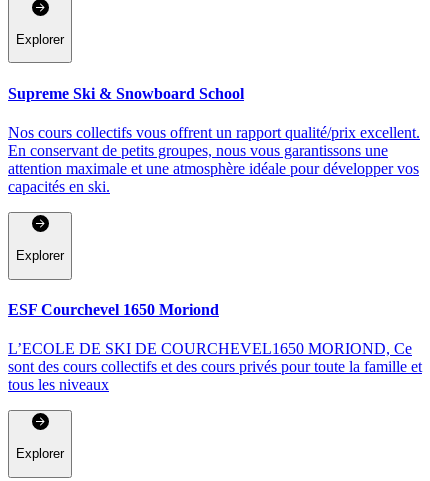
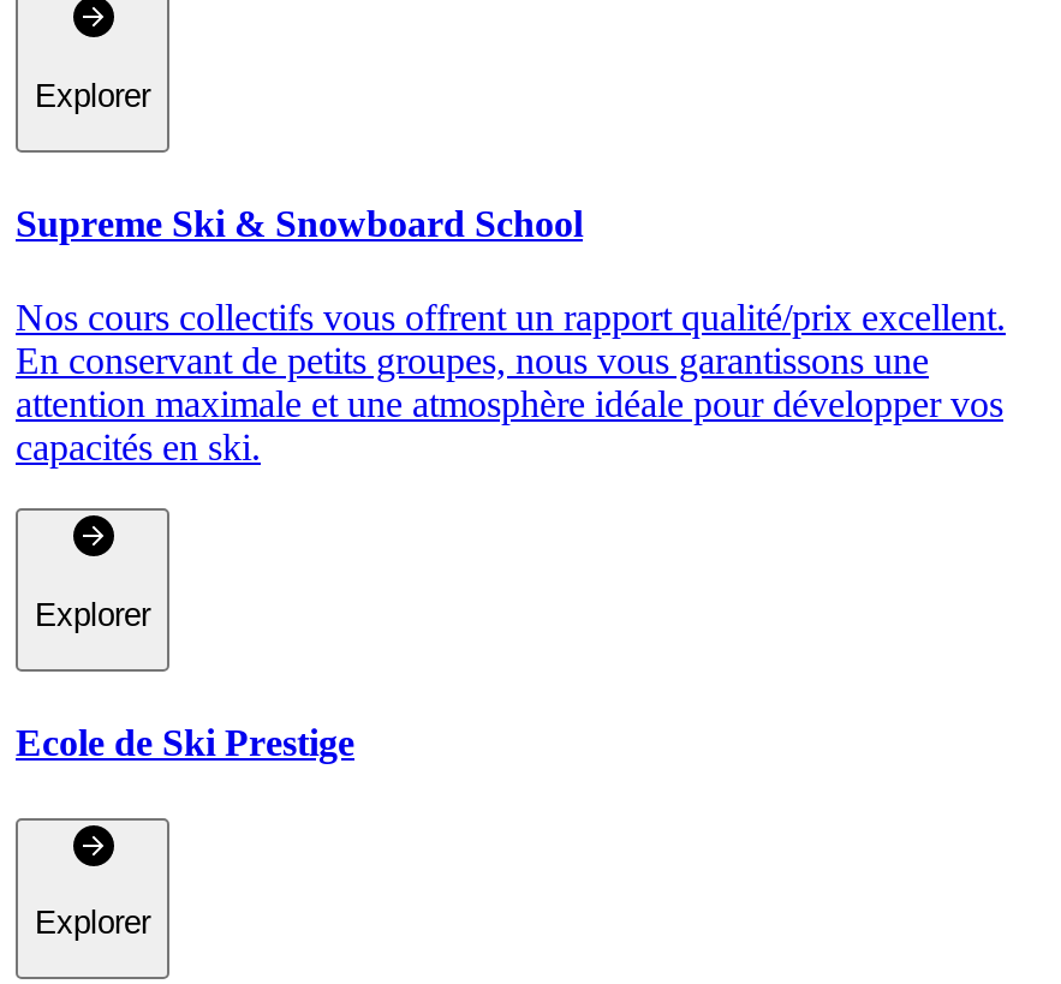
[8,301,422,393] ESF Courchevel 1650 Moriond | L’ECOLE DE SKI DE COURCHEVEL1650 MORIOND, Ce | sont des cours collectifs et des cours privés pour toute la famille et | tous les niveaux -> [16,723,354,764] Ecole de Ski Prestige

